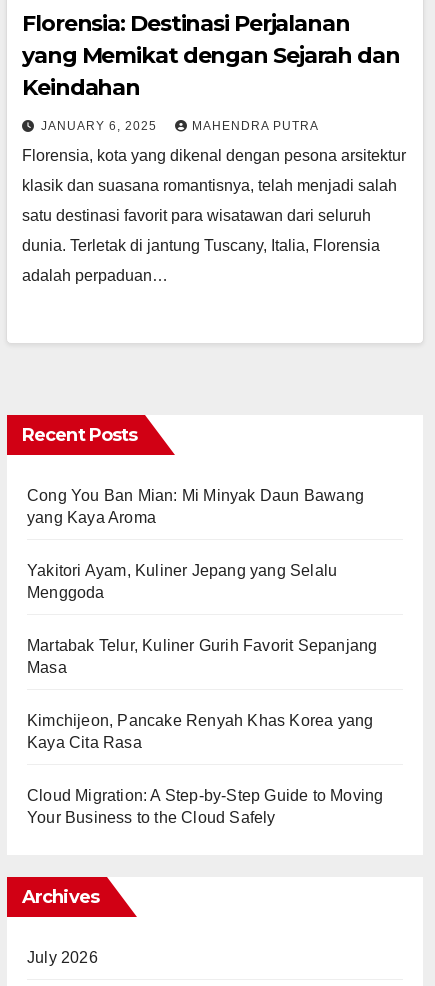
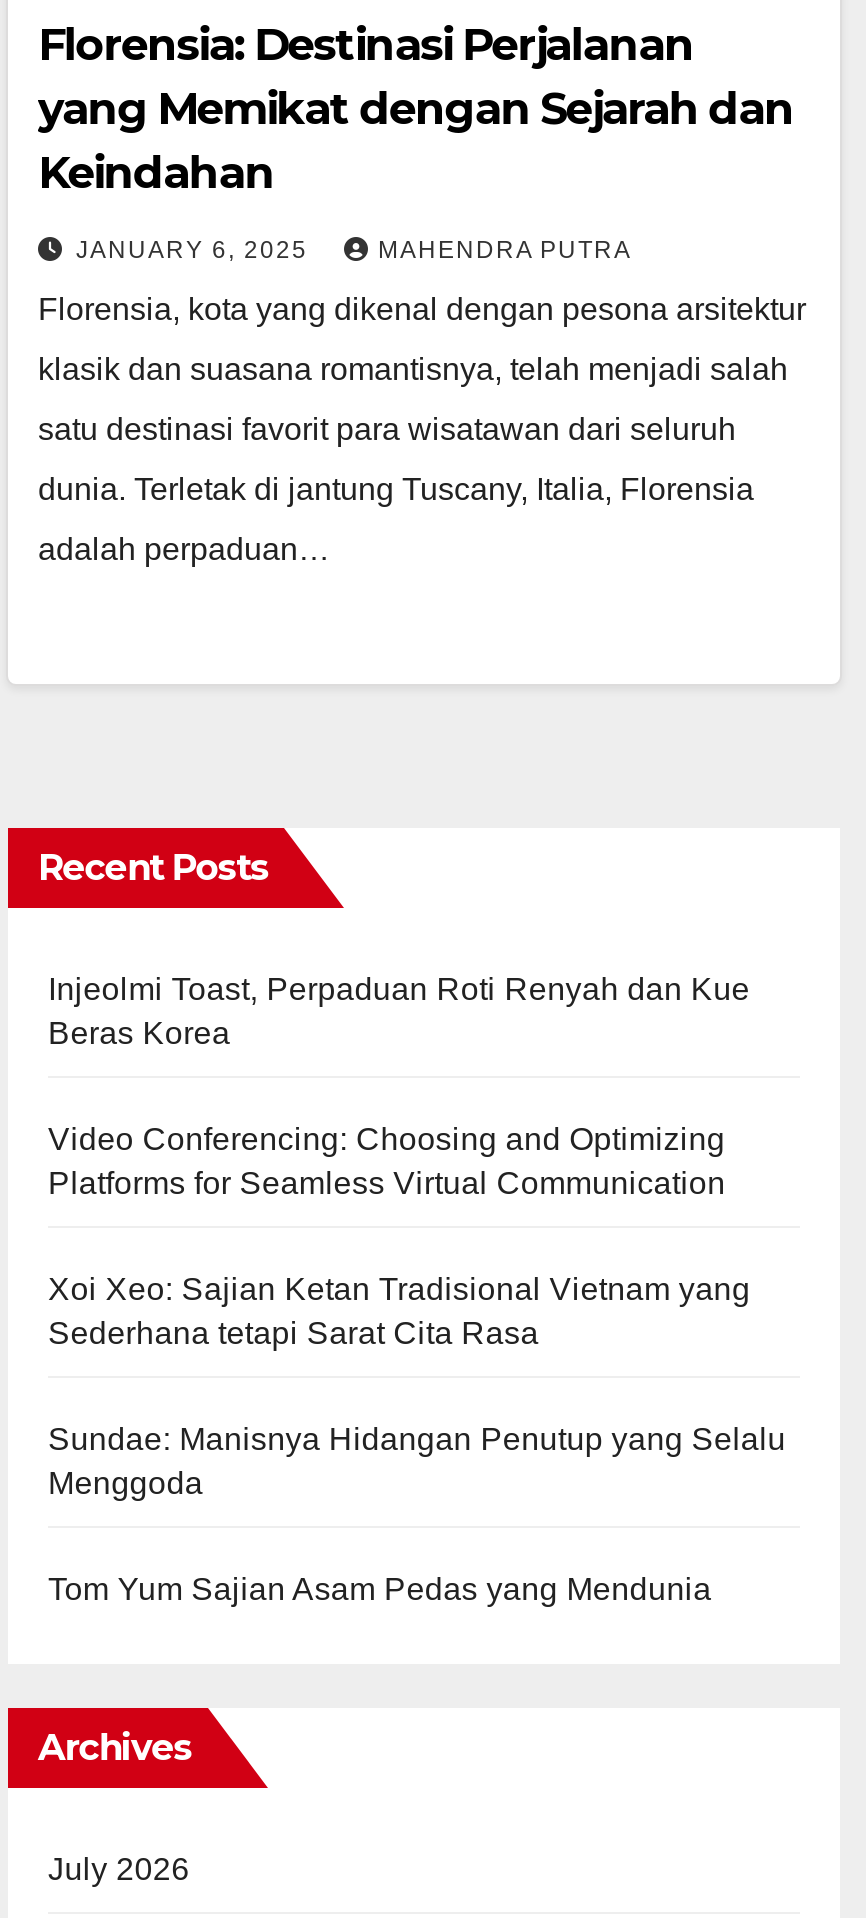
[27,487,364,579] Cong You Ban Mian: Mi Minyak Daun Bawang | yang Kaya Aroma | Yakitori Ayam, Kuliner Jepang yang Selalu -> [48,973,786,1457] Injeolmi Toast, Perpaduan Roti Renyah dan Kue | Beras Korea | Video Conferencing: Choosing and Optimizing | Platforms for Seamless Virtual Communication | Xoi Xeo: Sajian Ketan Tradisional Vietnam yang | Sederhana tetapi Sarat Cita Rasa | Sundae: Manisnya Hidangan Penutup yang Selalu
moved [27,584,105,601] -> [48,1467,203,1501]: Menggoda
[27,637,383,826] Martabak Telur, Kuliner Gurih Favorit Sepanjang | Masa | Kimchijeon, Pancake Renyah Khas Korea yang | Kaya Cita Rasa | Cloud Migration: A Step-by-Step Guide to Moving | Your Business to the Cloud Safely -> [48,1573,712,1607] Tom Yum Sajian Asam Pedas yang Mendunia

